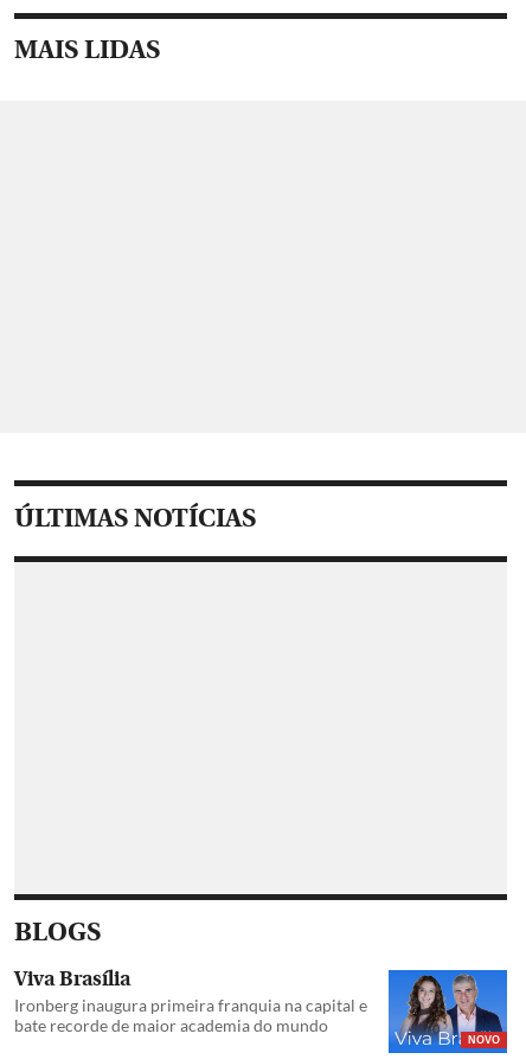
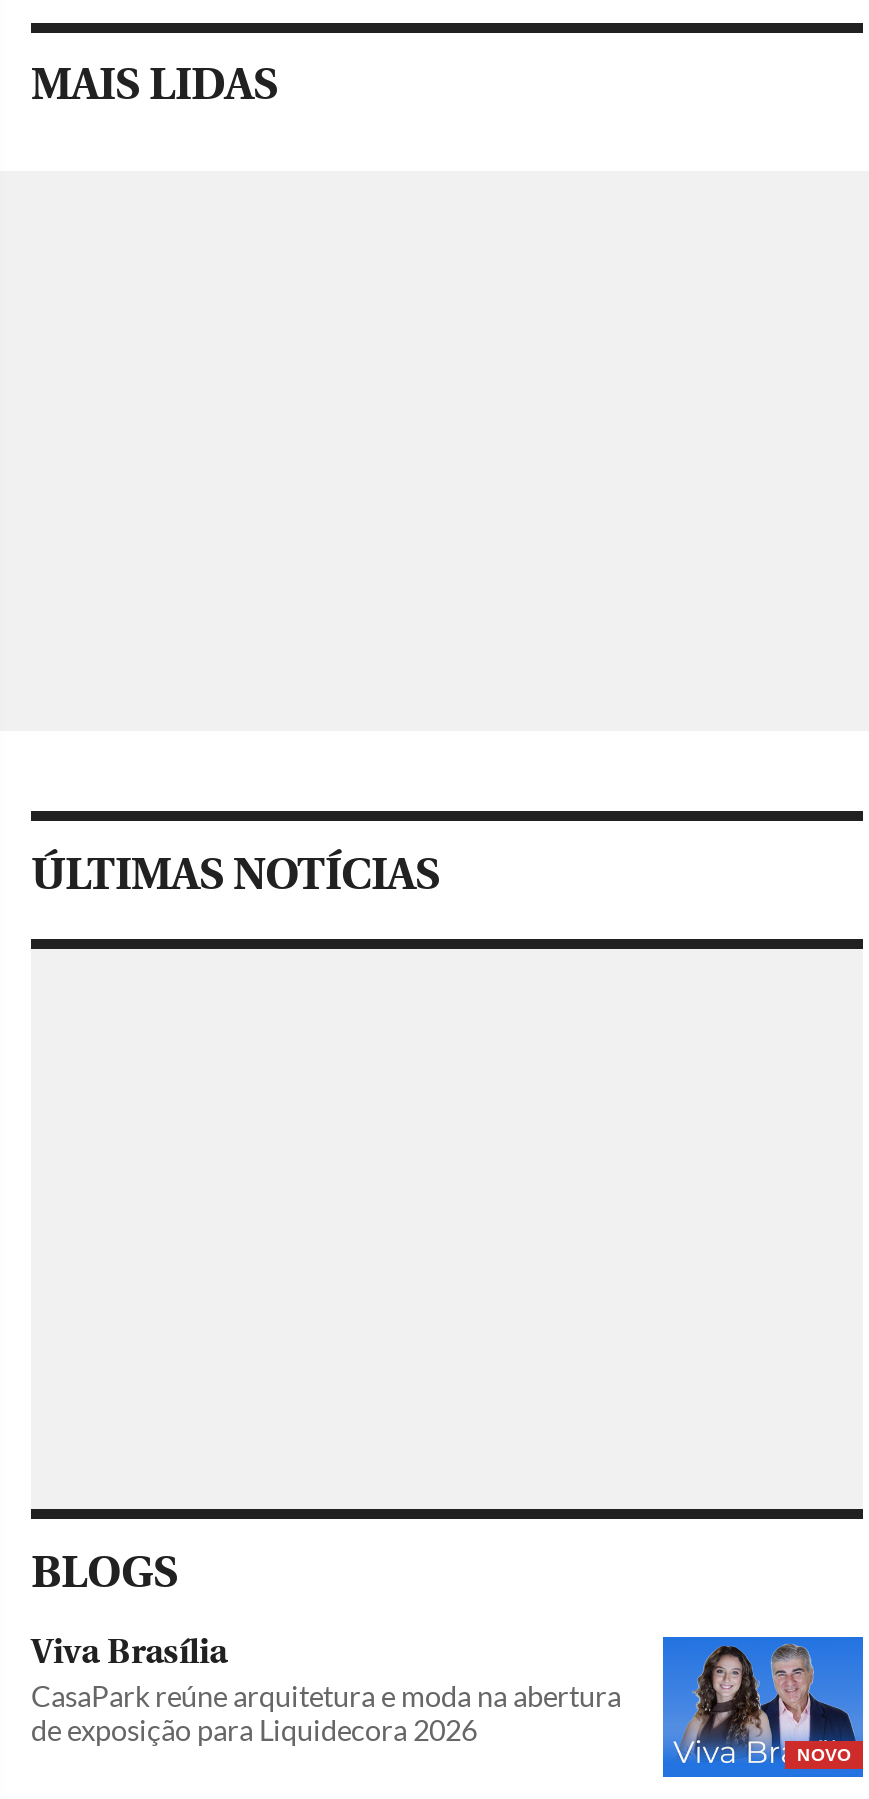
[14,995,367,1036] Ironberg inaugura primeira franquia na capital e | bate recorde de maior academia do mundo -> [31,1680,621,1748] CasaPark reúne arquitetura e moda na abertura | de exposição para Liquidecora 2026

